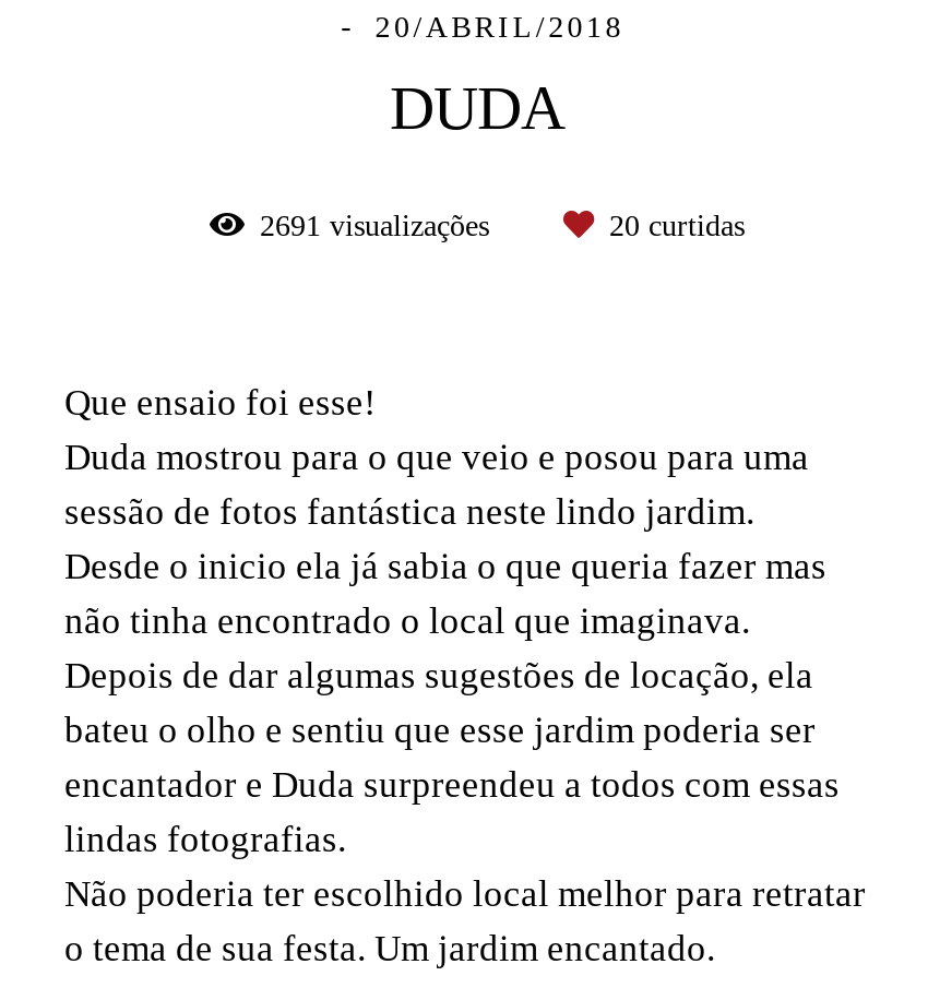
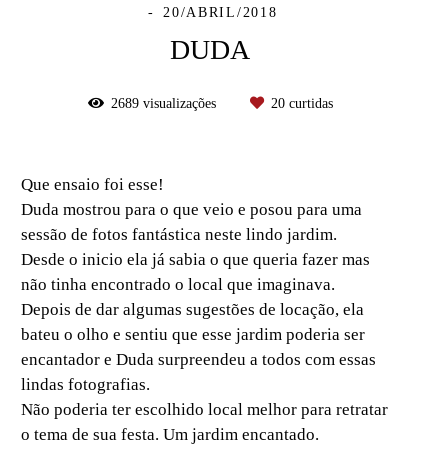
[260,207,498,242] 2691 visualizações -> [110,95,219,111] 2689 visualizações

